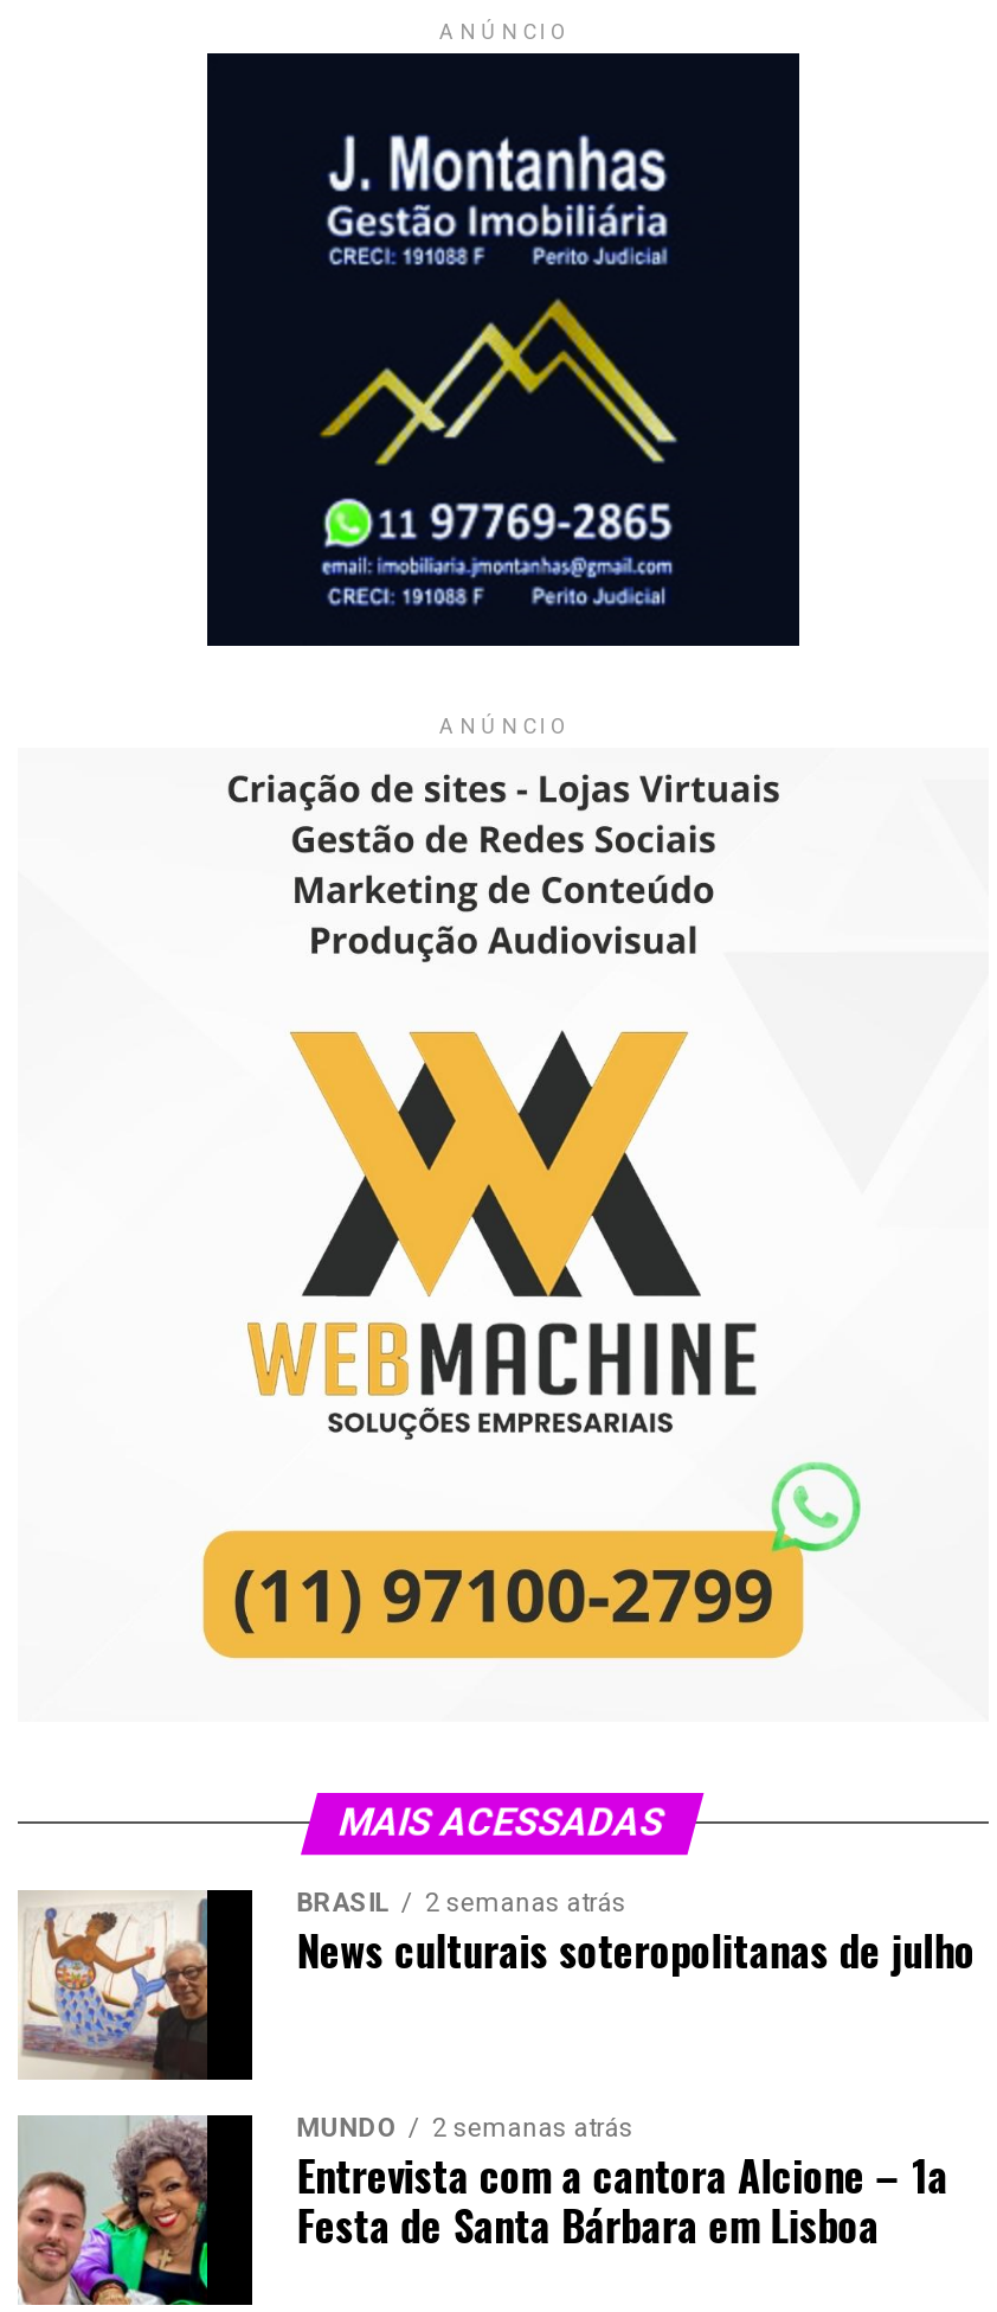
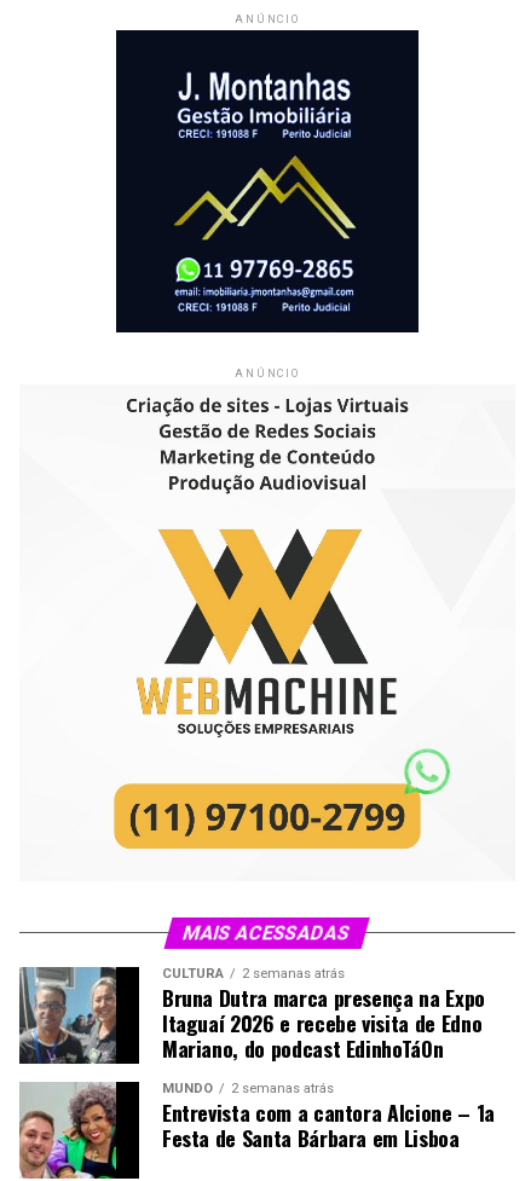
[18,1888,389,2080] [image] | BRASIL -> [18,966,224,1065] [image] | CULTURA
[297,1919,975,1980] News culturais soteropolitanas de julho -> [162,982,485,1064] Bruna Dutra marca presença na Expo | Itaguaí 2026 e recebe visita de Edno | Mariano, do podcast EdinhoTáOn

